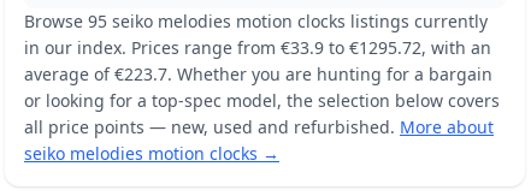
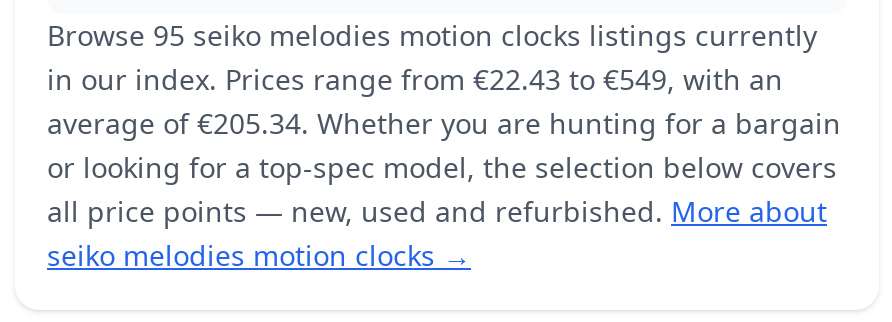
[24,36,491,59] in our index. Prices range from €33.9 to €1295.72, with an -> [47,60,783,98] in our index. Prices range from €22.43 to €549, with an
[24,63,492,85] average of €223.7. Whether you are hunting for a bargain -> [47,104,841,142] average of €205.34. Whether you are hunting for a bargain

